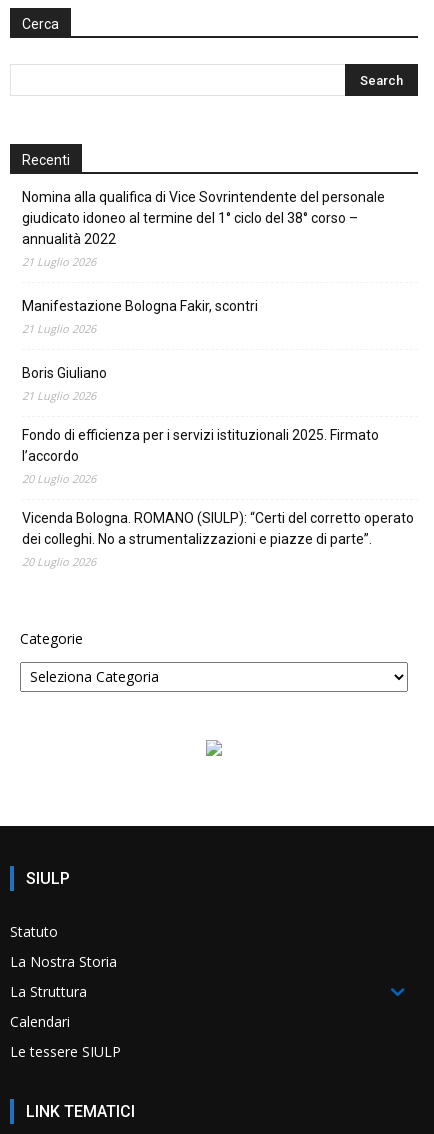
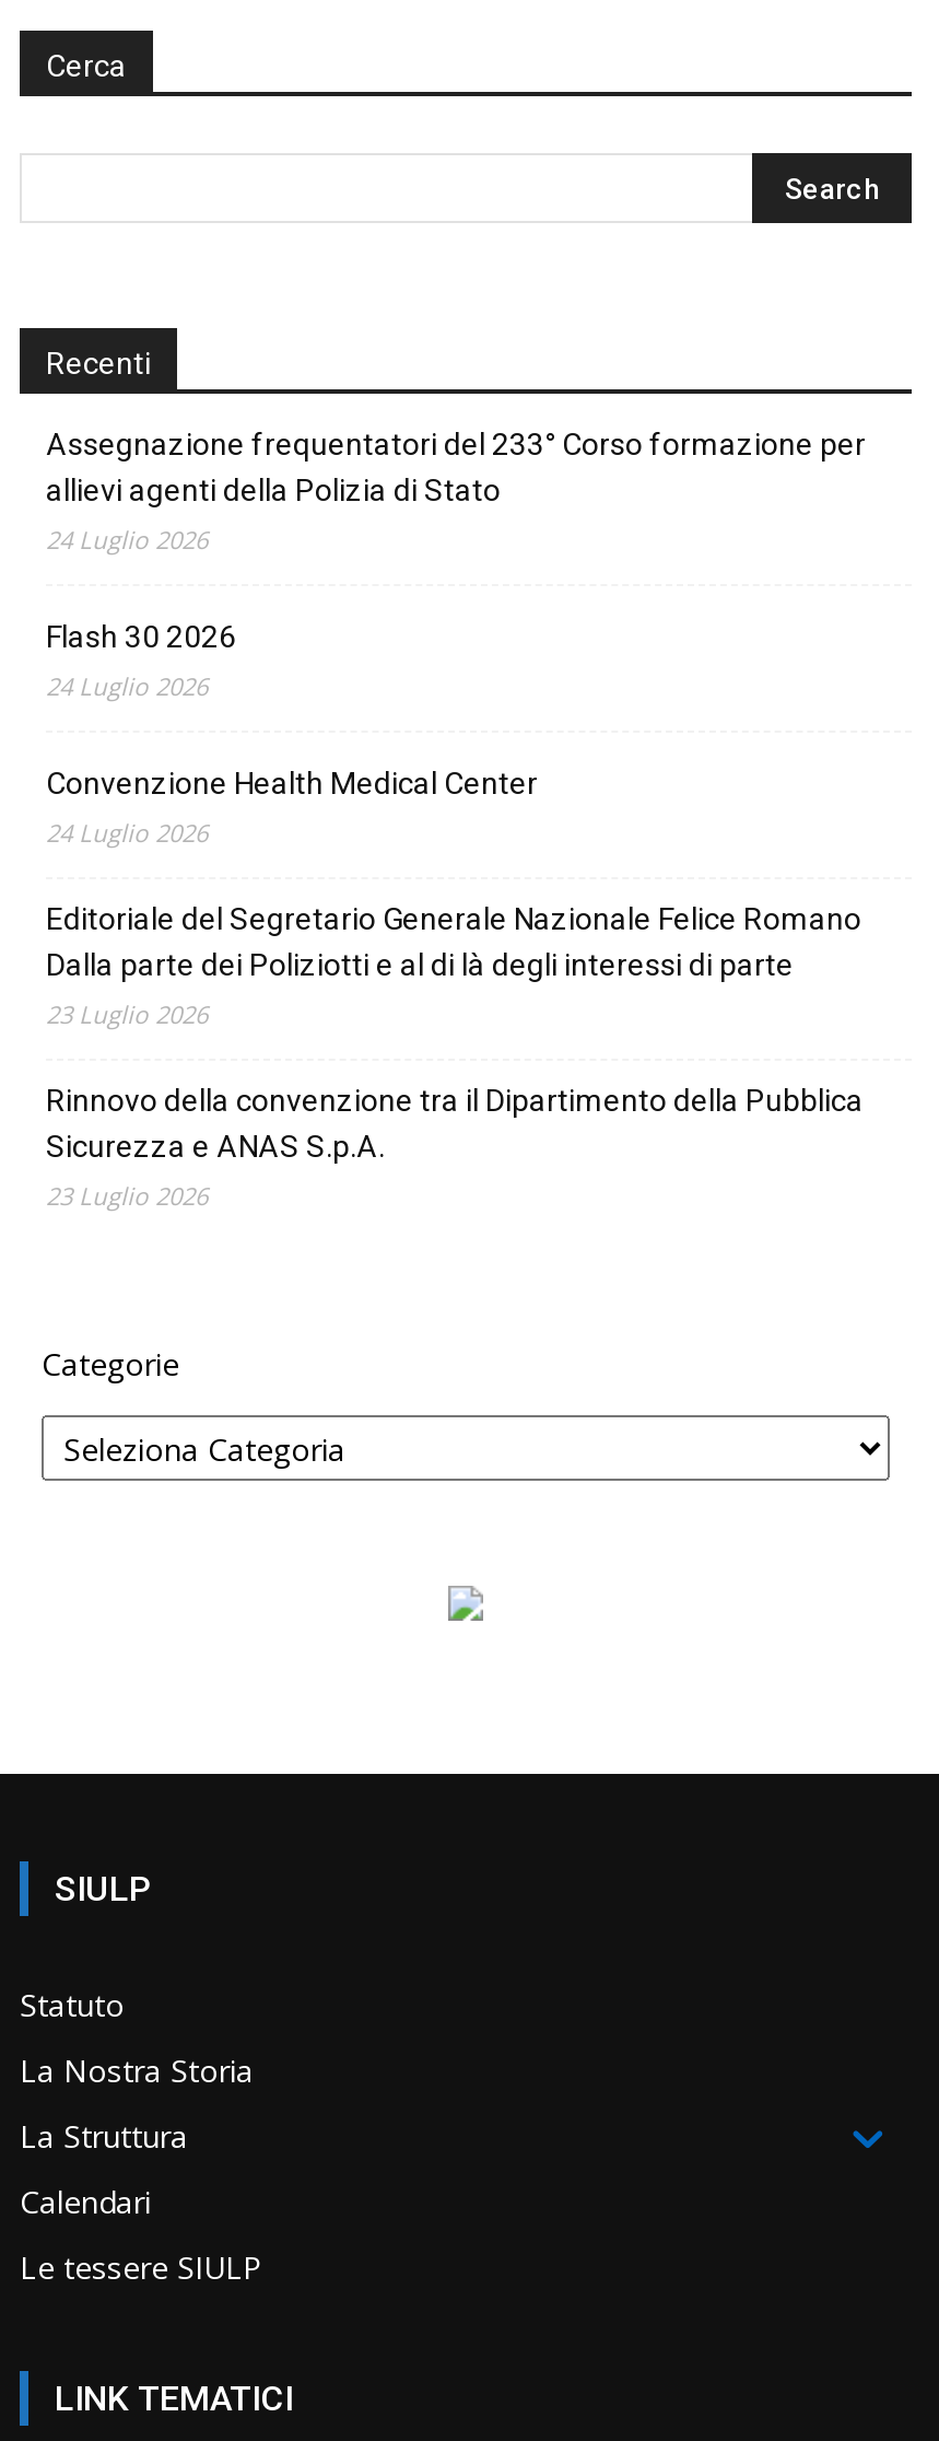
[22,189,385,269] Nomina alla qualifica di Vice Sovrintendente del personale | giudicato idoneo al termine del 1° ciclo del 38° corso – | annualità 2022 | 21 Luglio 2026 -> [46,427,866,556] Assegnazione frequentatori del 233° Corso formazione per | allievi agenti della Polizia di Stato | 24 Luglio 2026
[22,298,258,336] Manifestazione Bologna Fakir, scontri | 21 Luglio 2026 -> [46,619,236,702] Flash 30 2026 | 24 Luglio 2026
[22,365,107,403] Boris Giuliano | 21 Luglio 2026 -> [46,766,538,849] Convenzione Health Medical Center | 24 Luglio 2026
[22,427,379,486] Fondo di efficienza per i servizi istituzionali 2025. Firmato | l’accordo | 20 Luglio 2026 -> [46,901,861,1030] Editoriale del Segretario Generale Nazionale Felice Romano | Dalla parte dei Poliziotti e al di là degli interessi di parte | 23 Luglio 2026
[22,510,414,569] Vicenda Bologna. ROMANO (SIULP): “Certi del corretto operato | dei colleghi. No a strumentalizzazioni e piazze di parte”. | 20 Luglio 2026 -> [46,1083,864,1212] Rinnovo della convenzione tra il Dipartimento della Pubblica | Sicurezza e ANAS S.p.A. | 23 Luglio 2026

